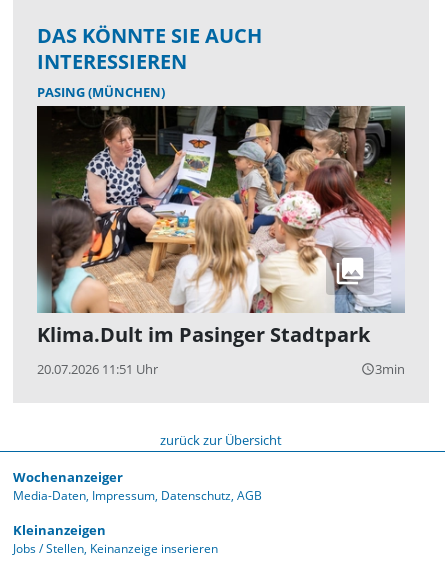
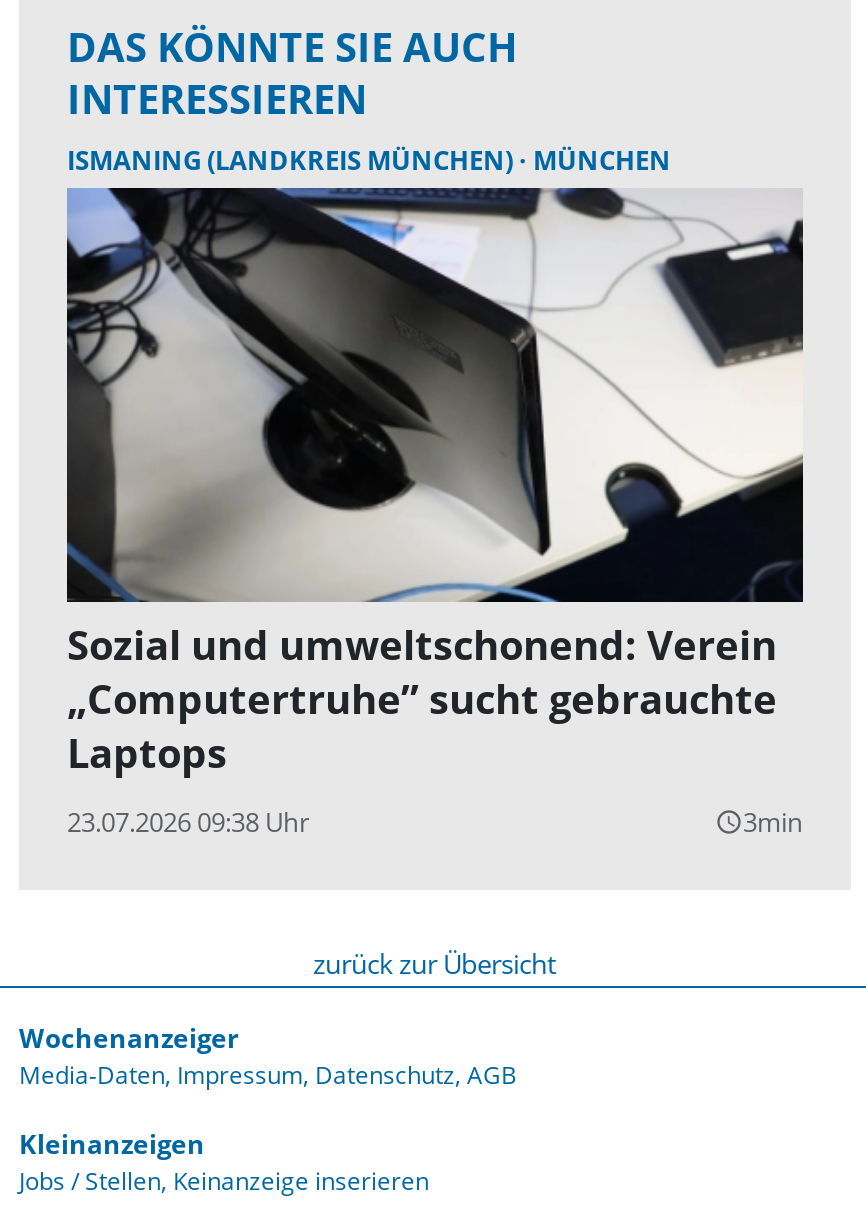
[37,83,165,101] PASING (MÜNCHEN) -> [67,142,671,178] ISMANING (LANDKREIS MÜNCHEN) MÜNCHEN
[38,105,406,259] [image] -> [67,192,805,602] [image]
[37,321,370,378] Klima.Dult im Pasinger Stadtpark | 20.07.2026 11:51 Uhr -> [67,618,777,840] Sozial und umweltschonend: Verein | „Computertruhe” sucht gebrauchte | Laptops | 23.07.2026 09:38 Uhr

